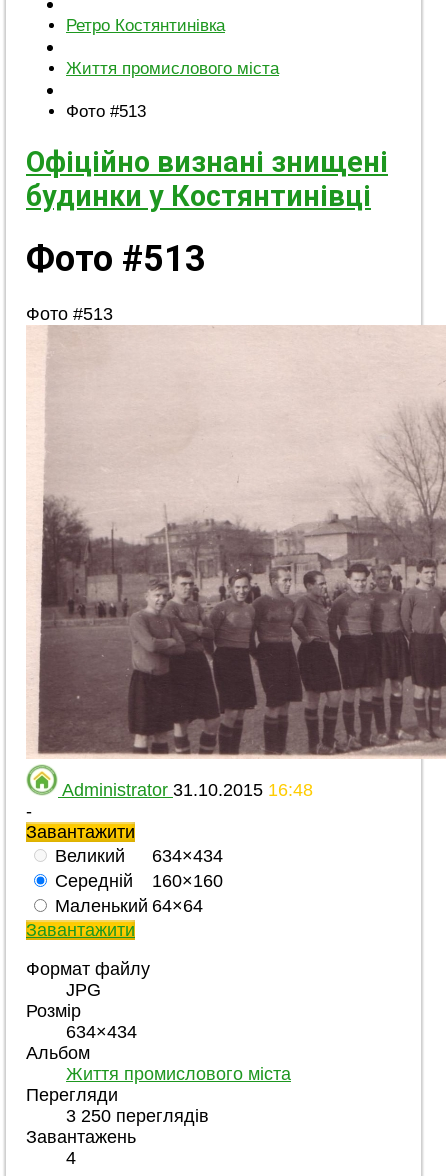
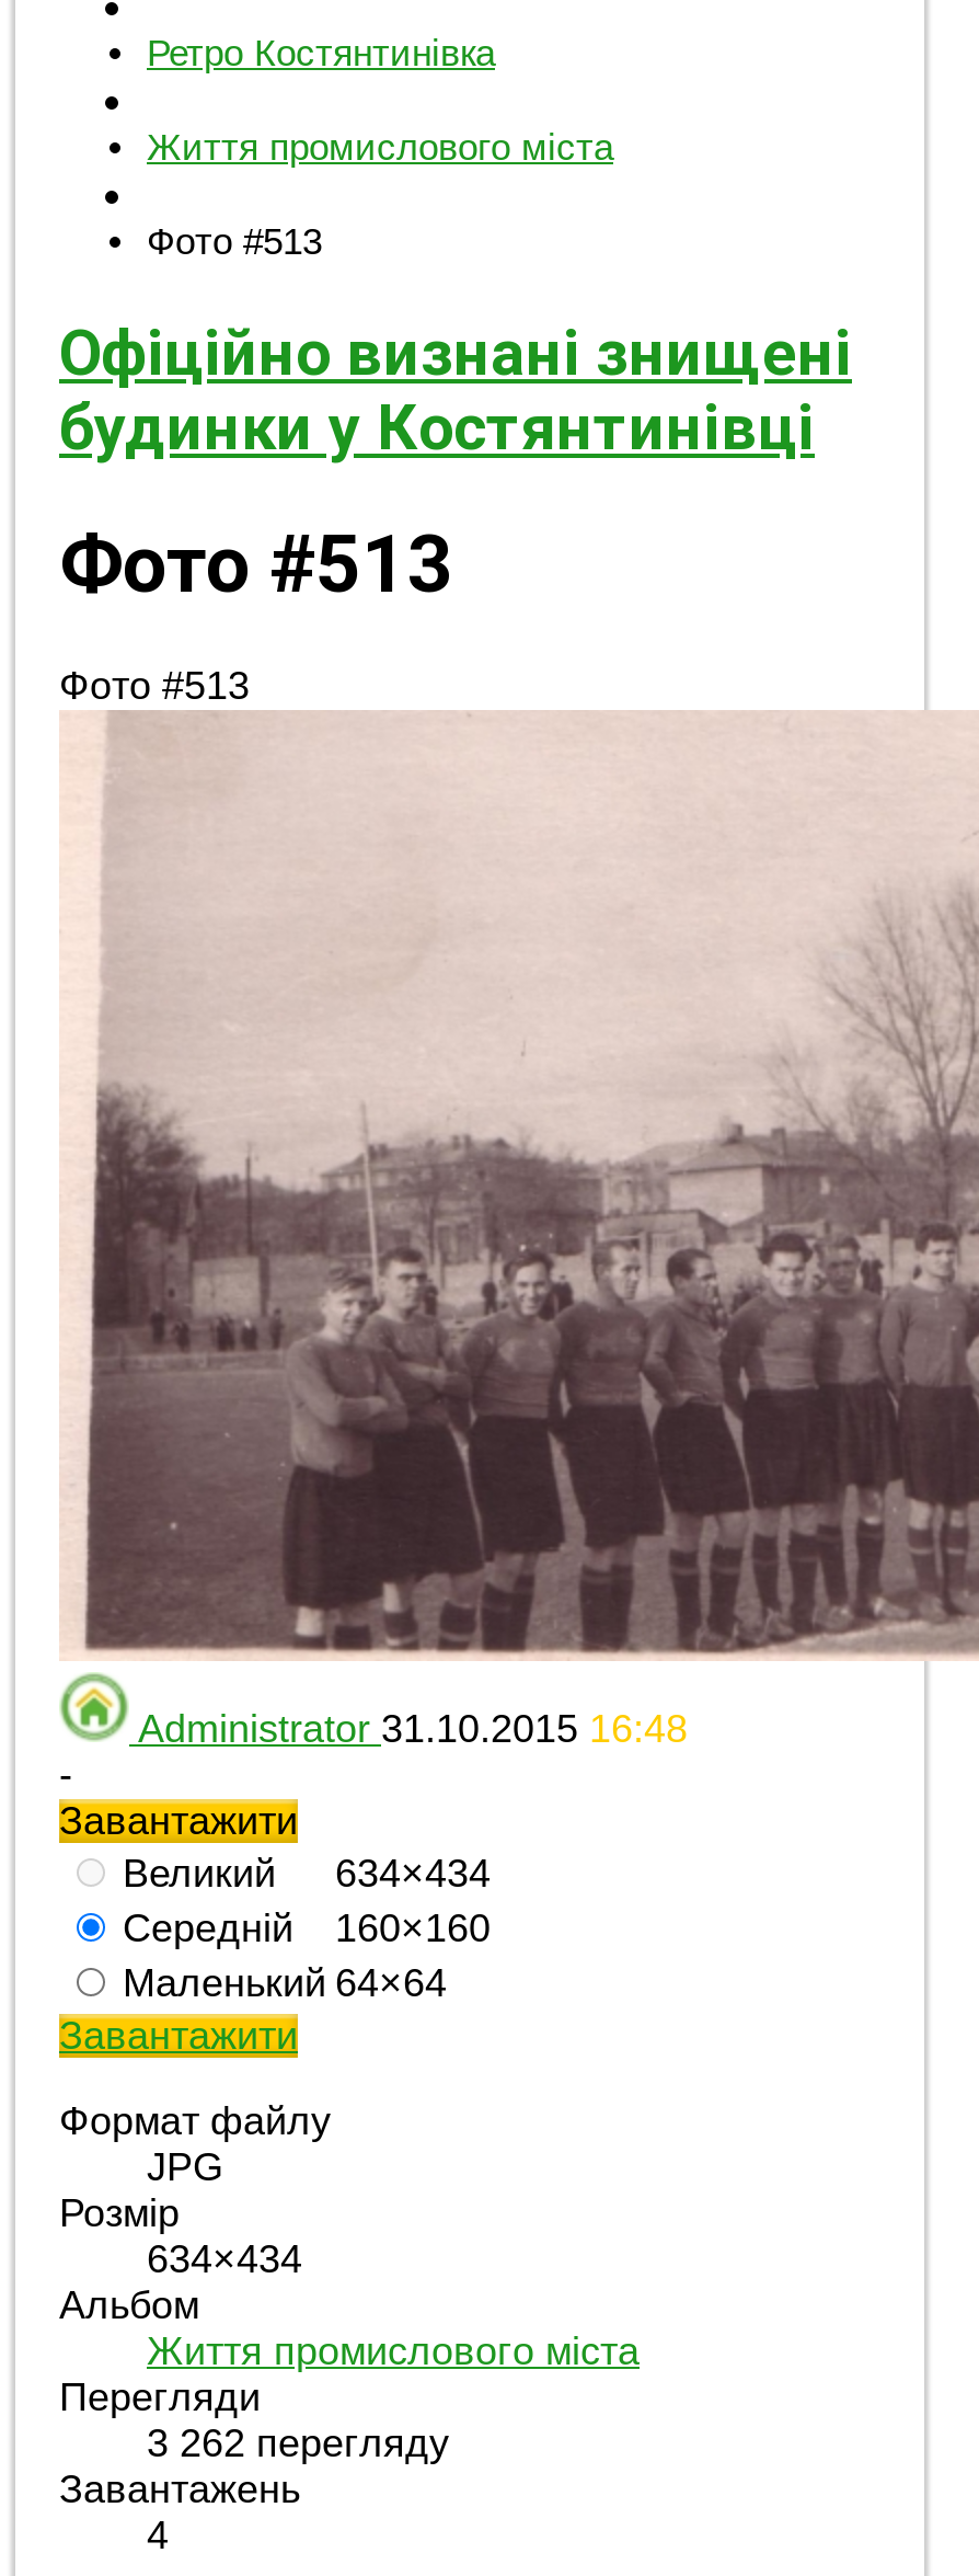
[66,1106,209,1126] 3 250 переглядів -> [147,2421,449,2464] 3 262 перегляду

